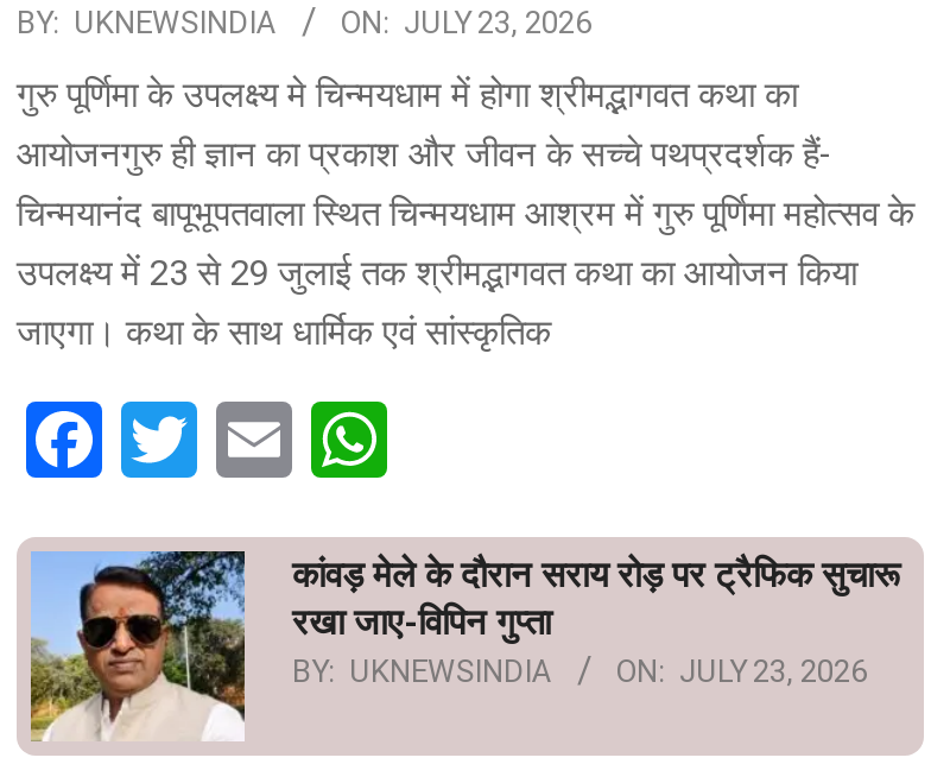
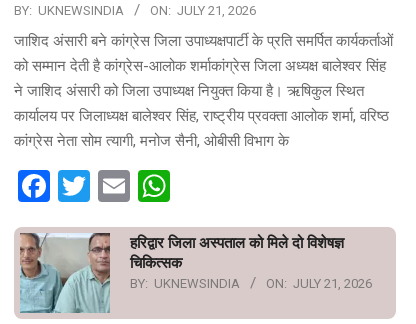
[17,6,591,42] BY: UKNEWSINDIA ON: JULY 23, 2026 -> [14,2,256,17] BY: UKNEWSINDIA ON: JULY 21, 2026
[17,75,914,355] गुरु पूर्णिमा के उपलक्ष्य मे चिन्मयधाम में होगा श्रीमद्भागवत कथा का | आयोजनगुरु ही ज्ञान का प्रकाश और जीवन के सच्चे पथप्रदर्शक हैं- | चिन्मयानंद बापूभूपतवाला स्थित चिन्मयधाम आश्रम में गुरु पूर्णिमा महोत्सव के | उपलक्ष्य में 23 से 29 जुलाई तक श्रीमद्भागवत कथा का आयोजन किया | जाएगा। कथा के साथ धार्मिक एवं सांस्कृतिक -> [14,31,393,149] जाशिद अंसारी बने कांग्रेस जिला उपाध्यक्षपार्टी के प्रति समर्पित कार्यकर्ताओं | को सम्मान देती है कांग्रेस-आलोक शर्माकांग्रेस जिला अध्यक्ष बालेश्वर सिंह | ने जाशिद अंसारी को जिला उपाध्यक्ष नियुक्त किया है। ऋषिकुल स्थित | कार्यालय पर जिलाध्यक्ष बालेश्वर सिंह, राष्ट्रीय प्रवक्ता आलोक शर्मा, वरिष्ठ | कांग्रेस नेता सोम त्यागी, मनोज सैनी, ओबीसी विभाग के
[28,549,900,744] [image] | कांवड़ मेले के दौरान सराय रोड़ पर ट्रैफिक सुचारू | रखा जाए-विपिन गुप्ता -> [19,232,344,314] [image] | हरिद्वार जिला अस्पताल को मिले दो विशेषज्ञ | चिकित्सक
[292,655,867,690] BY: UKNEWSINDIA ON: JULY 23, 2026 -> [130,275,372,290] BY: UKNEWSINDIA ON: JULY 21, 2026

